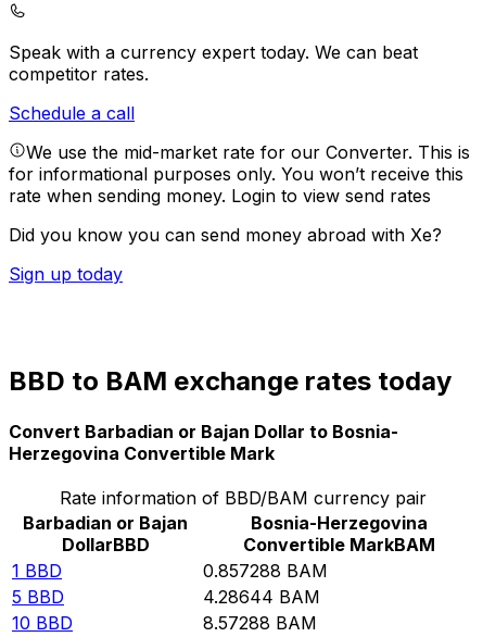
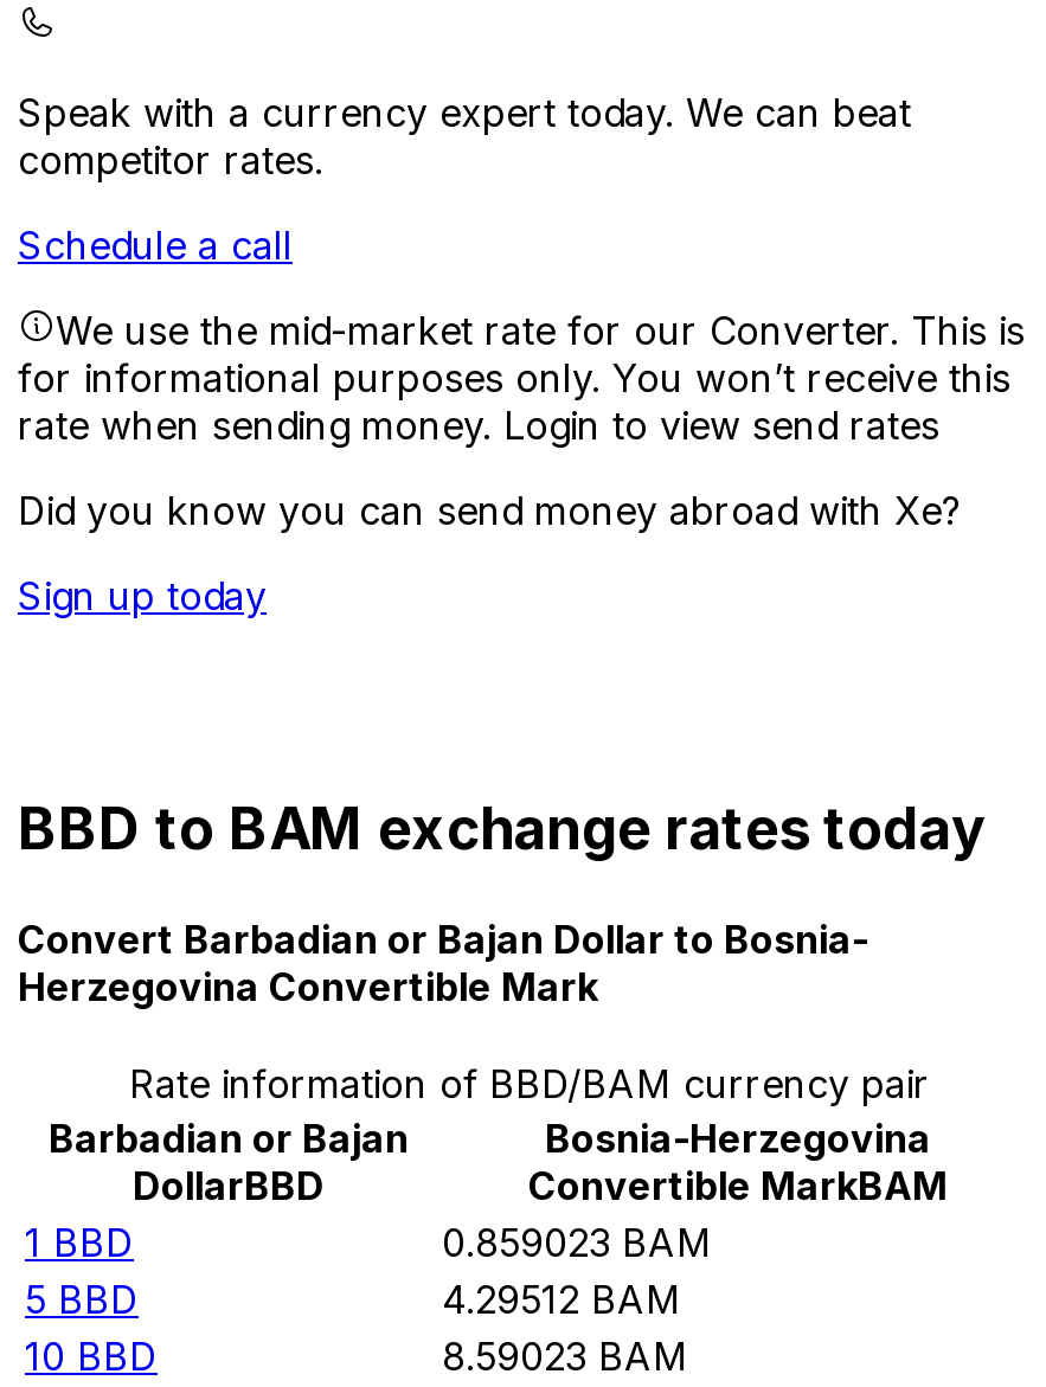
[203,560,328,581] 0.857288 BAM -> [442,1218,712,1266] 0.859023 BAM
[203,586,320,607] 4.28644 BAM -> [442,1275,681,1323] 4.29512 BAM
[203,612,317,634] 8.57288 BAM -> [442,1332,688,1379] 8.59023 BAM

